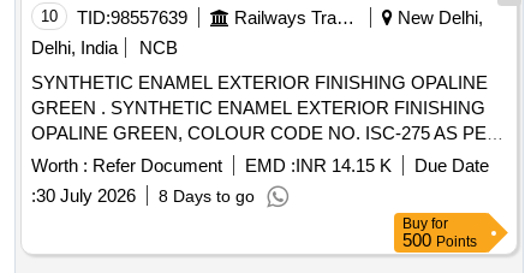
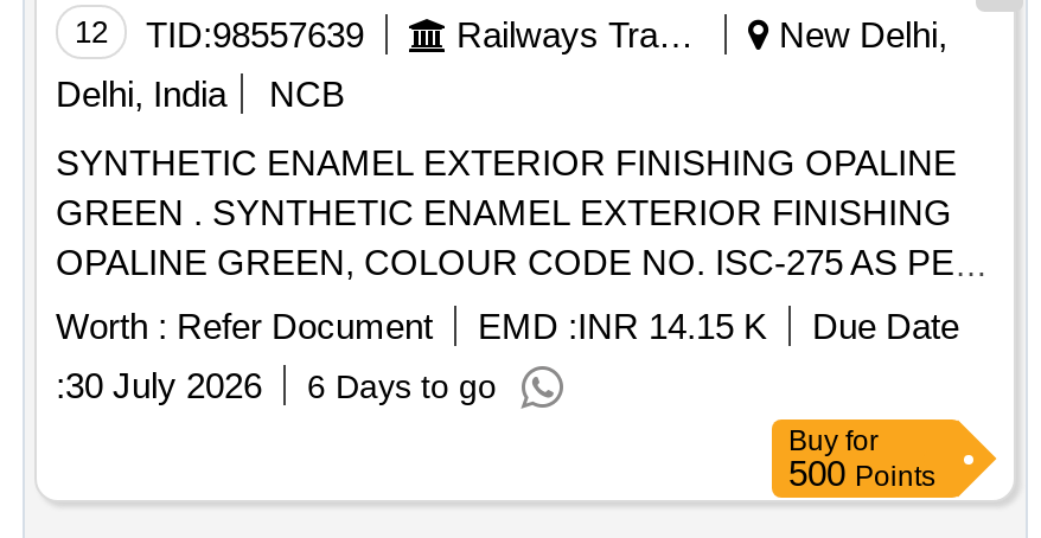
[41,7,187,28] 10 TID:98557639 -> [75,15,364,55] 12 TID:98557639
[31,185,255,206] :30 July 2026 8 Days to go -> [56,365,497,406] :30 July 2026 6 Days to go

